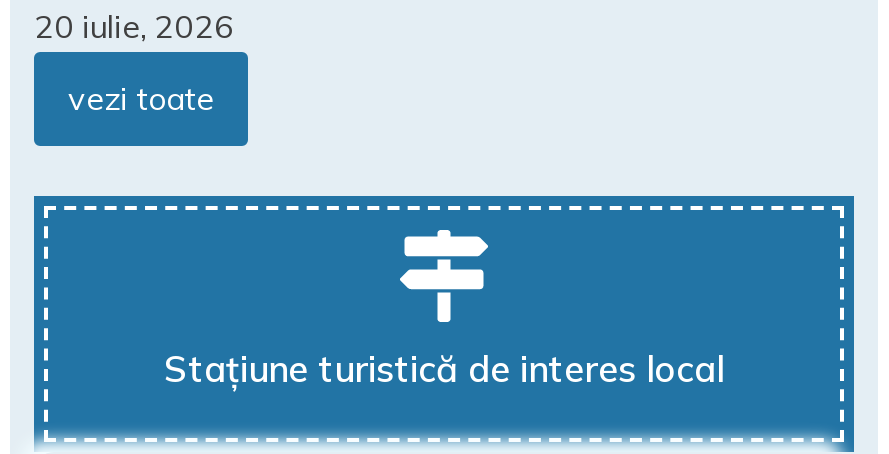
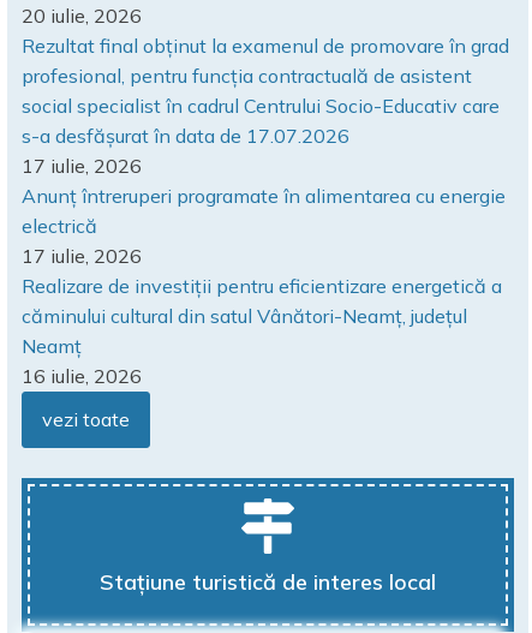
none -> [22,34,509,388] Rezultat final obținut la examenul de promovare în grad | profesional, pentru funcția contractuală de asistent | social specialist în cadrul Centrului Socio-Educativ care | s-a desfășurat în data de 17.07.2026 | 17 iulie, 2026 | Anunț întreruperi programate în alimentarea cu energie | electrică | 17 iulie, 2026 | Realizare de investiții pentru eficientizare energetică a | căminului cultural din satul Vânători-Neamț, județul | Neamț | 16 iulie, 2026

